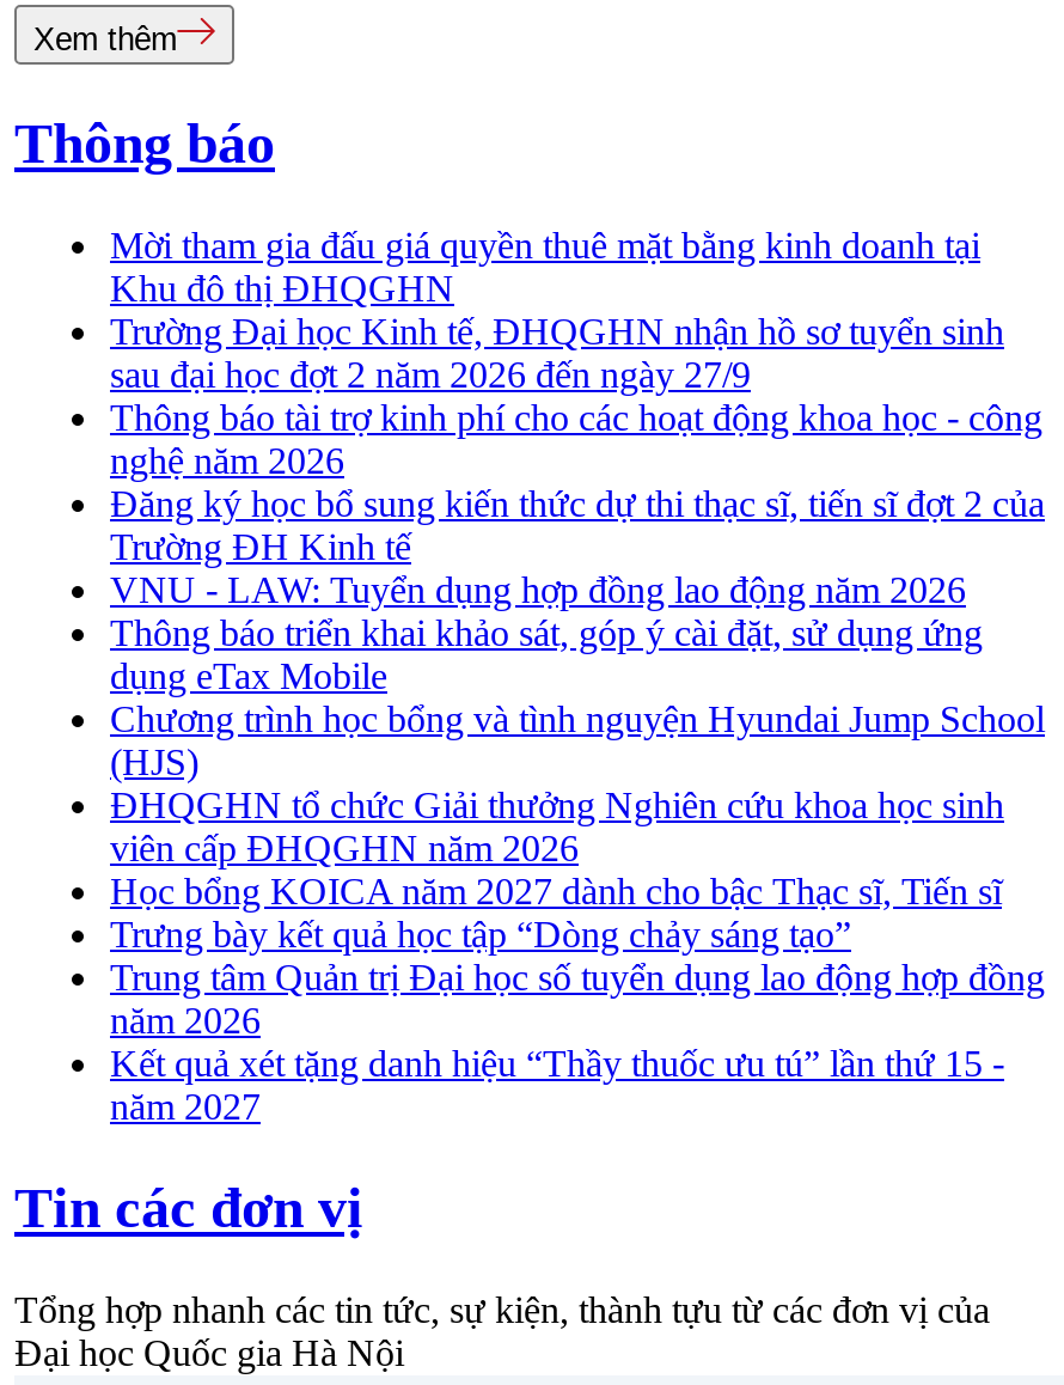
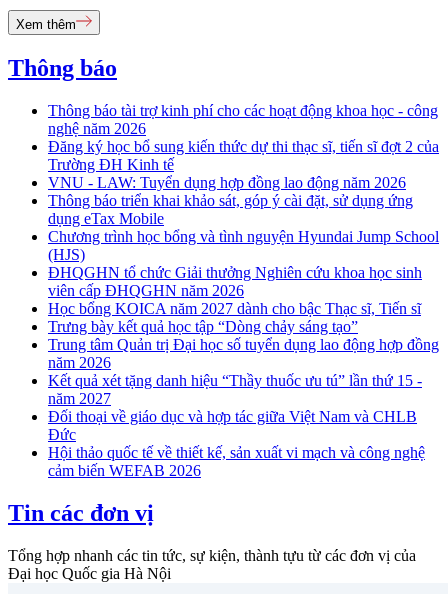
[110,225,1004,395] Mời tham gia đấu giá quyền thuê mặt bằng kinh doanh tại | Khu đô thị ĐHQGHN | Trường Đại học Kinh tế, ĐHQGHN nhận hồ sơ tuyển sinh | sau đại học đợt 2 năm 2026 đến ngày 27/9 -> none
moved [110,398,1045,1127] -> [48,102,439,407]: Thông báo tài trợ kinh phí cho các hoạt động khoa học - công | nghệ năm 2026 | Đăng ký học bổ sung kiến thức dự thi thạc sĩ, tiến sĩ đợt 2 của | ... | Kết quả xét tặng danh hiệu “Thầy thuốc ưu tú” lần thứ 15 - | năm 2027
none -> [48,408,425,479] Đối thoại về giáo dục và hợp tác giữa Việt Nam và CHLB | Đức | Hội thảo quốc tế về thiết kế, sản xuất vi mạch và công nghệ | cảm biến WEFAB 2026

